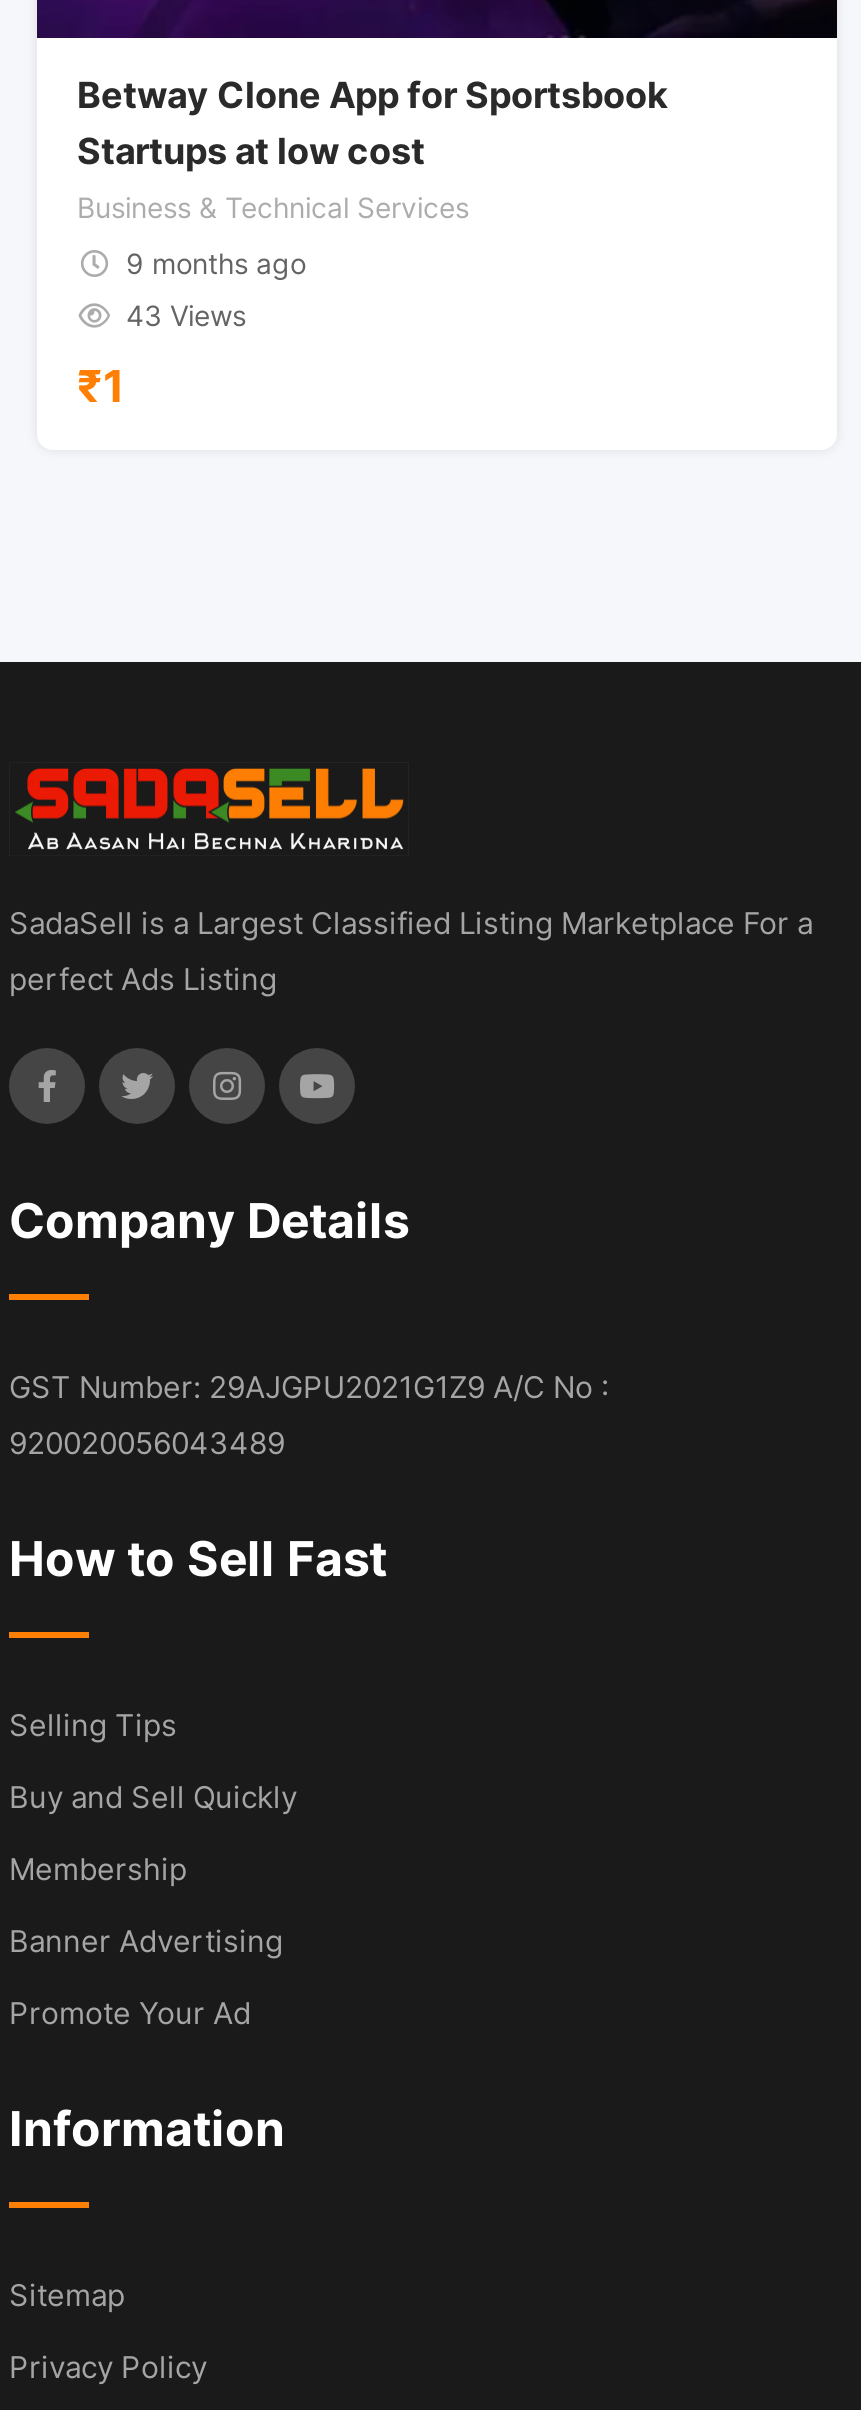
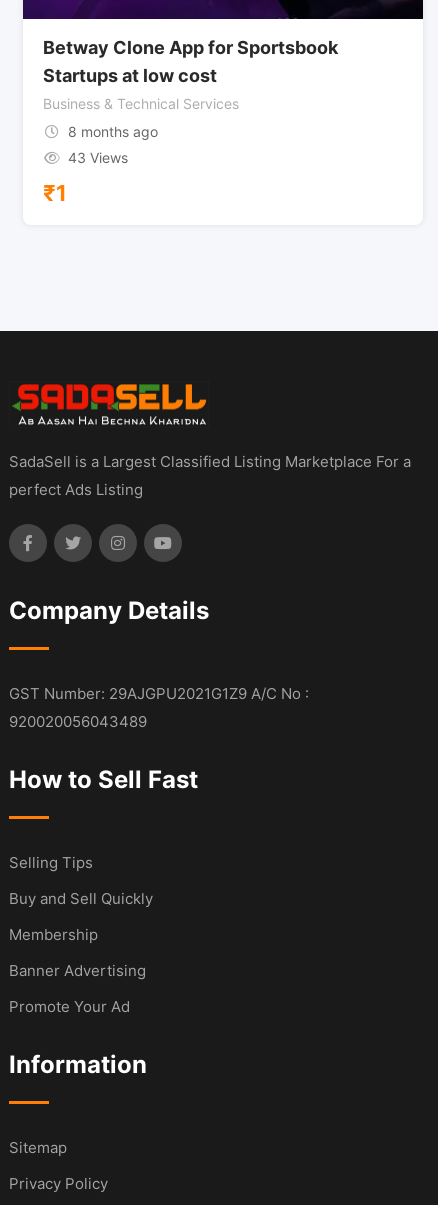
[126,245,306,279] 9 months ago -> [67,122,157,139] 8 months ago

